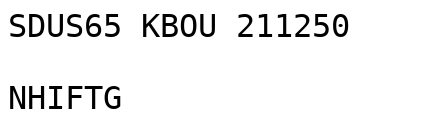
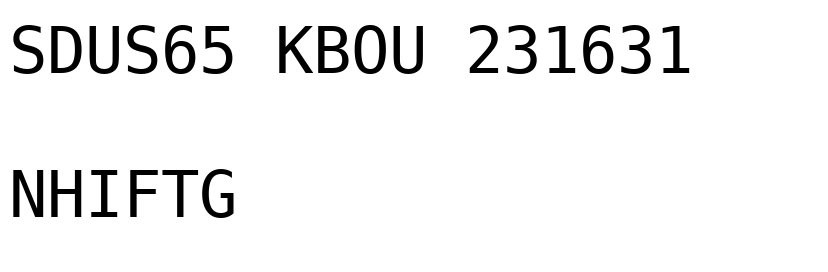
[8,8,350,44] SDUS65 KBOU 211250 -> [9,15,693,87] SDUS65 KBOU 231631

